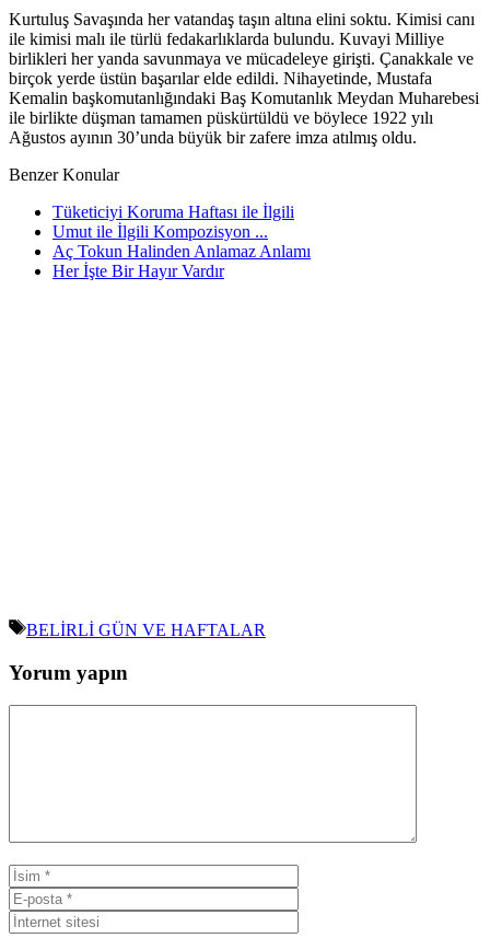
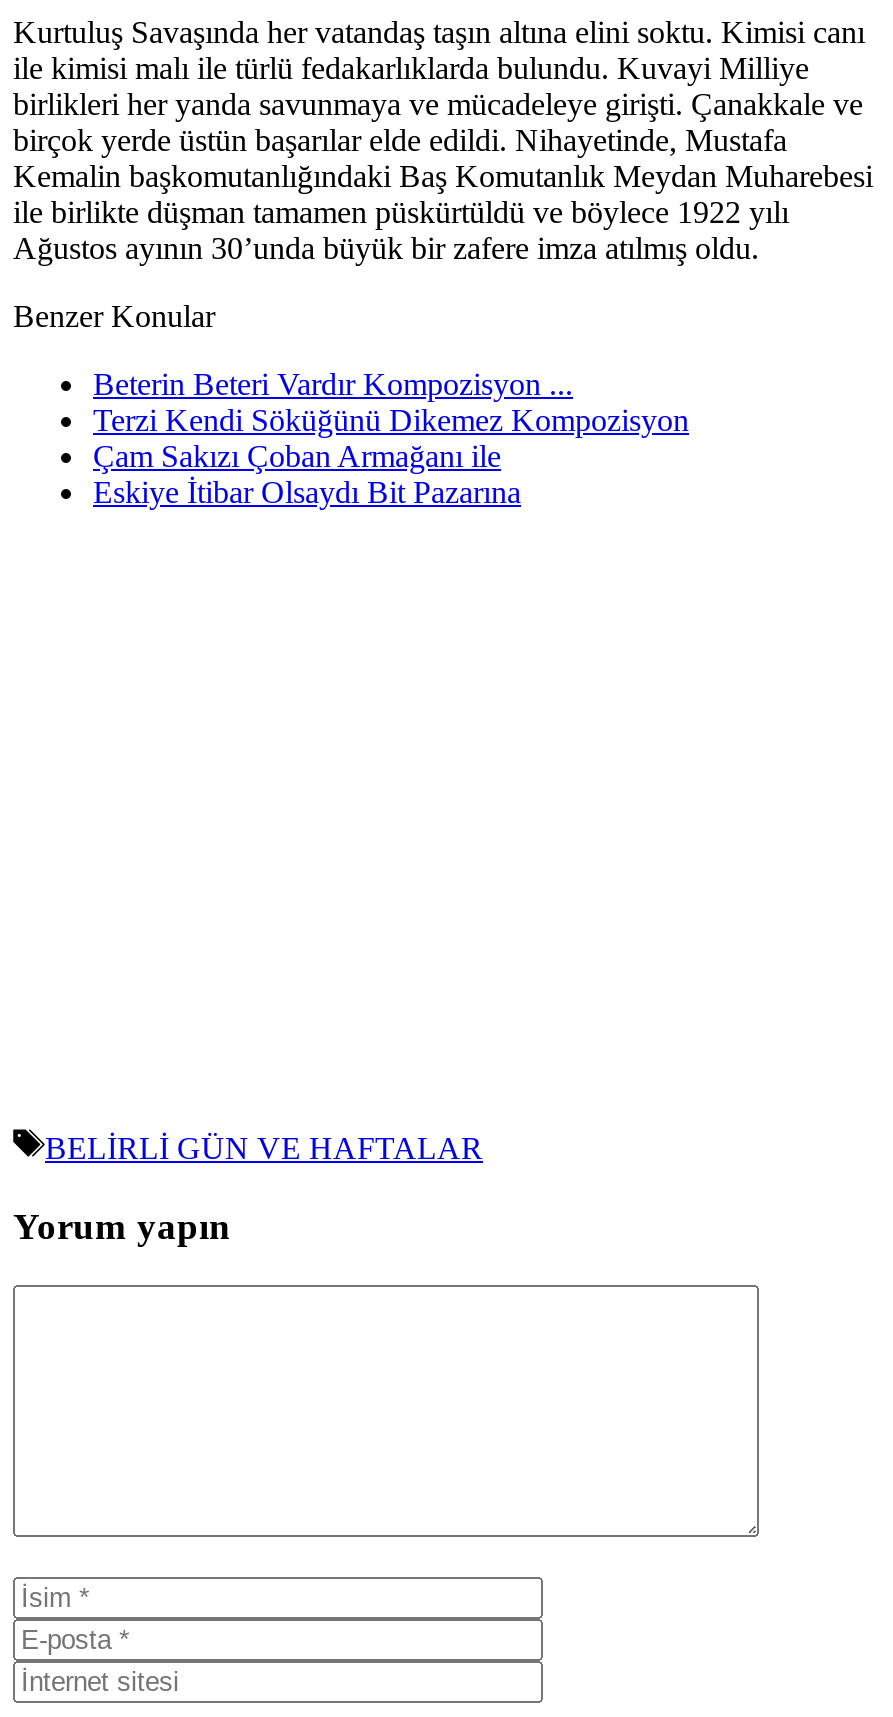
[52,202,311,280] Tüketiciyi Koruma Haftası ile İlgili | Umut ile İlgili Kompozisyon ... | Aç Tokun Halinden Anlamaz Anlamı | Her İşte Bir Hayır Vardır -> [93,367,689,509] Beterin Beteri Vardır Kompozisyon ... | Terzi Kendi Söküğünü Dikemez Kompozisyon | Çam Sakızı Çoban Armağanı ile | Eskiye İtibar Olsaydı Bit Pazarına

